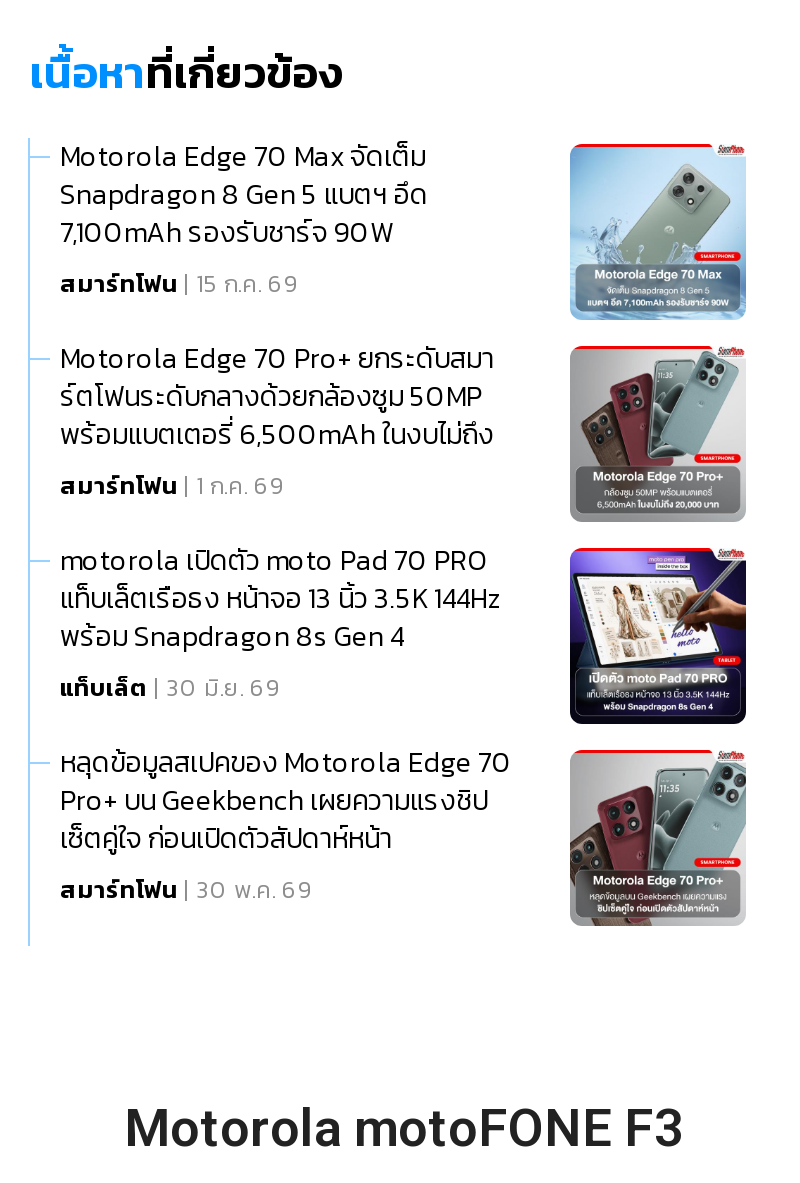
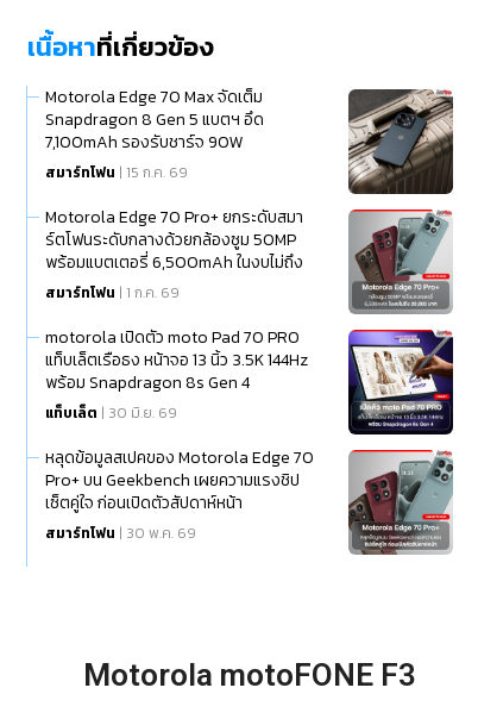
[568,141,748,321] [image] -> [347,88,454,195] [image]

